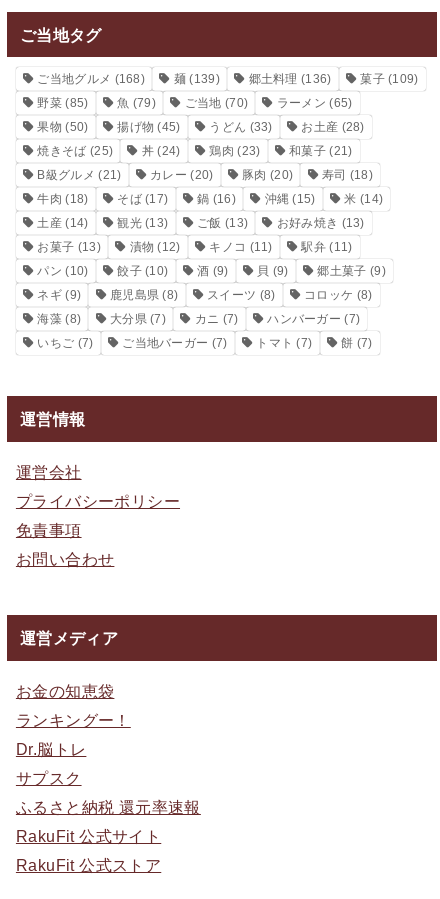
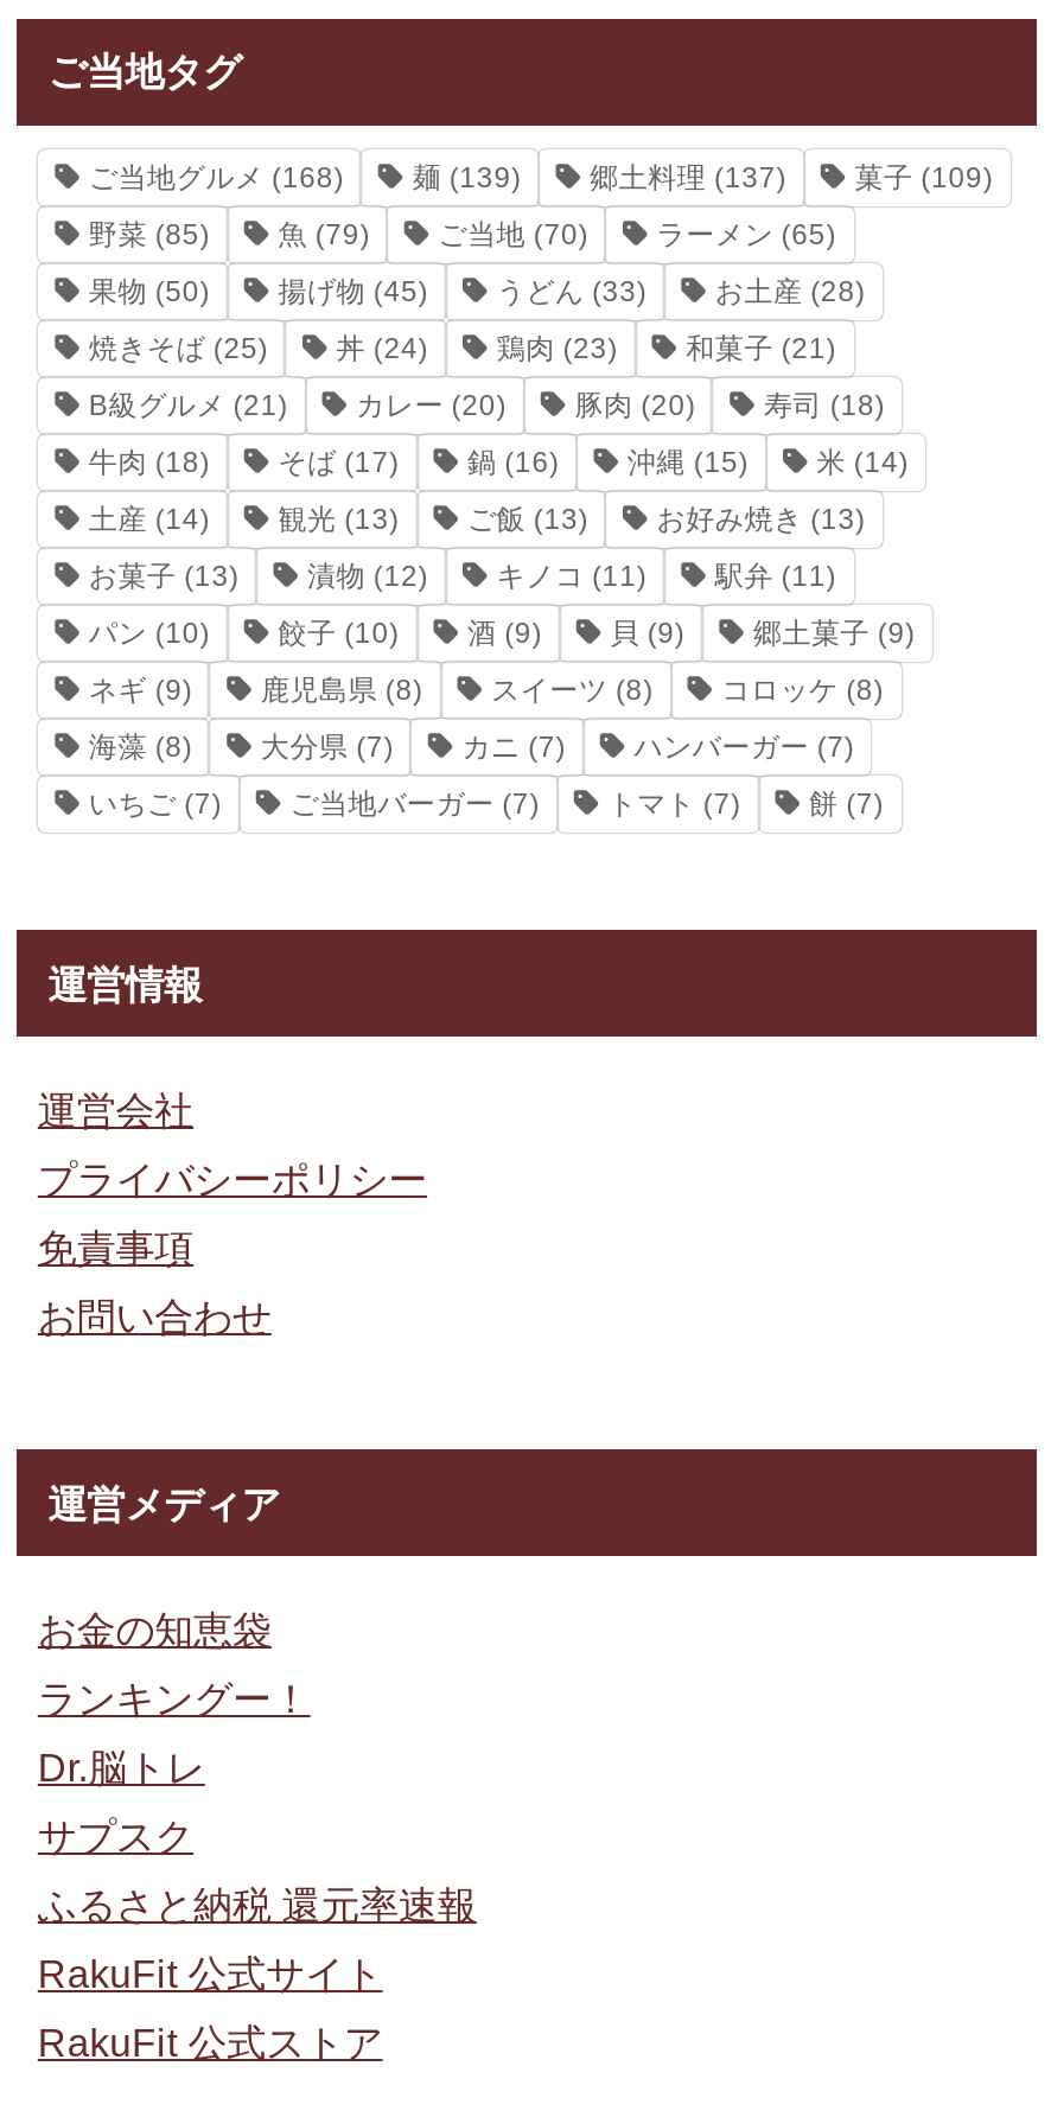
[248,72,331,86] 郷土料理(136) -> [590,160,786,194] 郷土料理(137)

